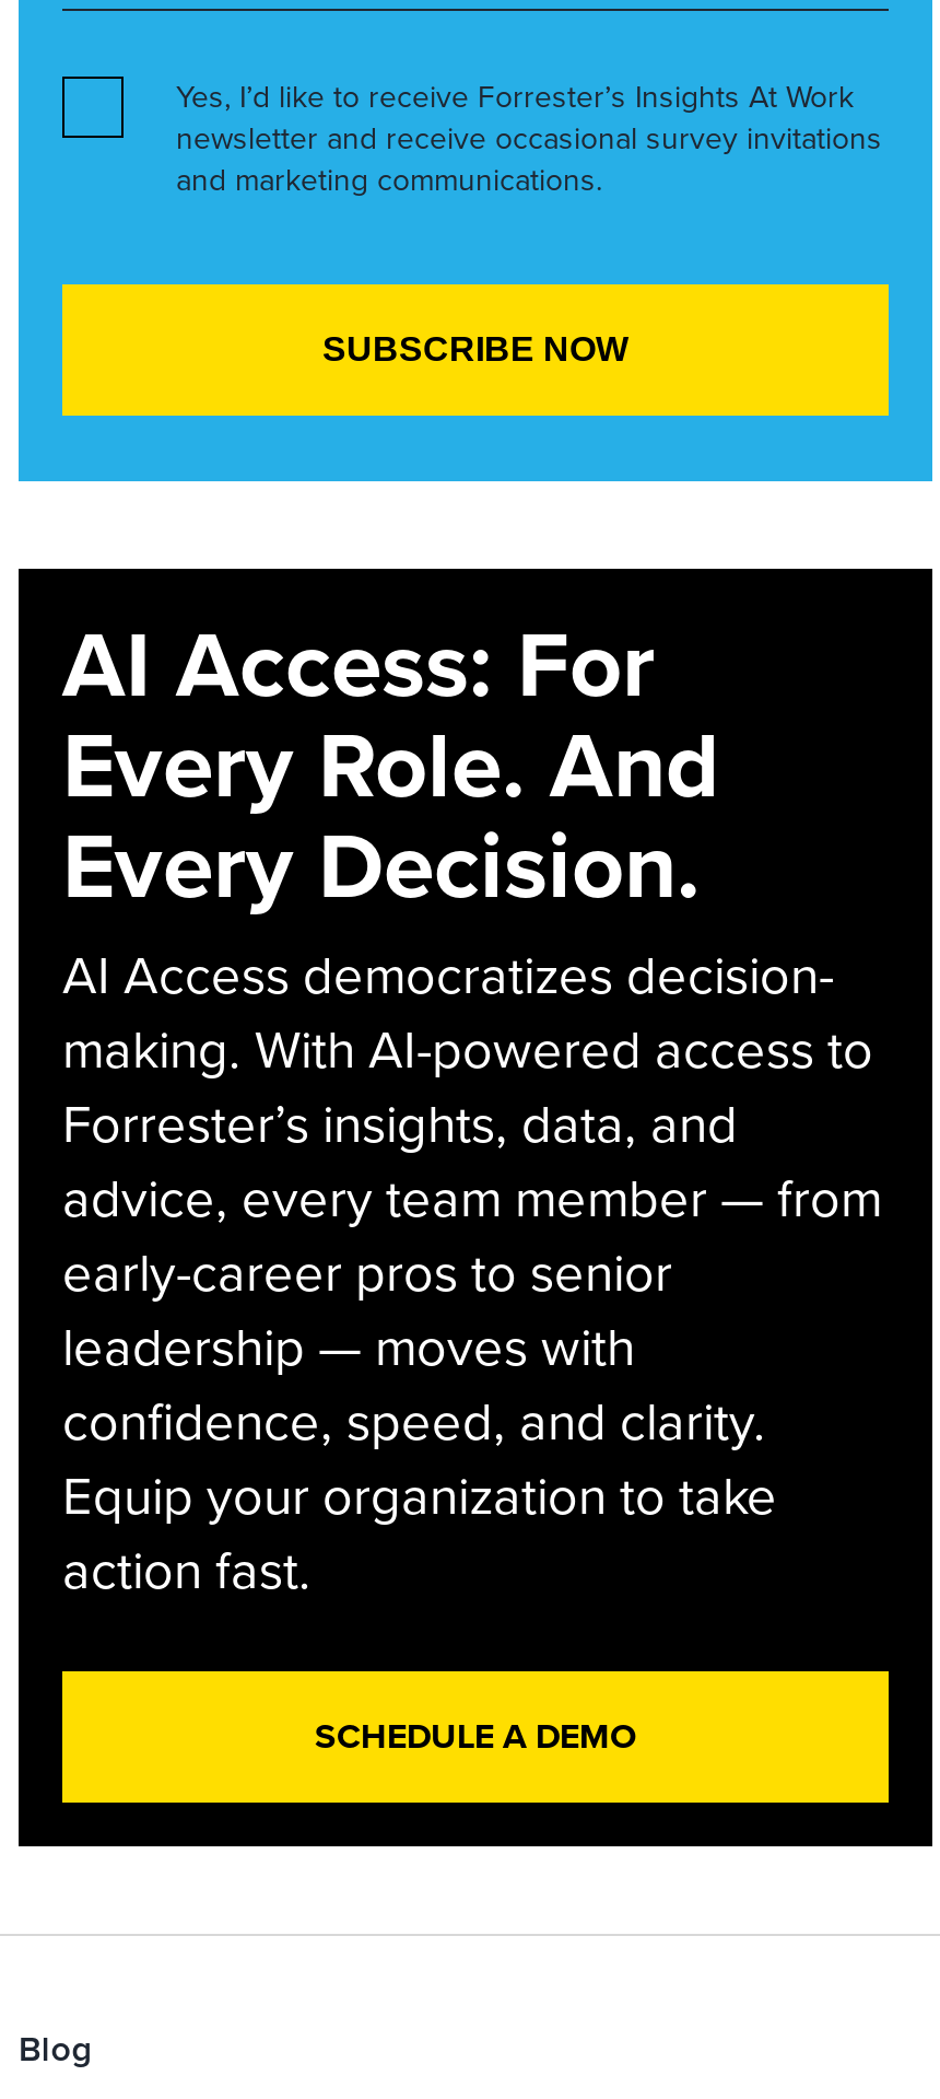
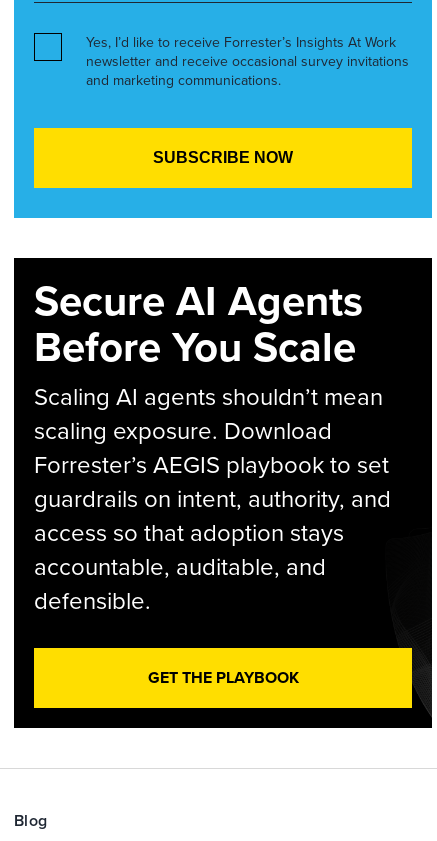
[62,598,882,1607] AI Access: For | Every Role. And | Every Decision. | AI Access democratizes decision- | making. With AI-powered access to | Forrester’s insights, data, and | advice, every team member — from | early-career pros to senior | leadership — moves with | confidence, speed, and clarity. | Equip your organization to take | action fast. -> [34,270,391,619] Secure AI Agents | Before You Scale | Scaling AI agents shouldn’t mean | scaling exposure. Download | Forrester’s AEGIS playbook to set | guardrails on intent, authority, and | access so that adoption stays | accountable, auditable, and | defensible.
[315,1712,636,1762] SCHEDULE A DEMO -> [147,666,298,689] GET THE PLAYBOOK

